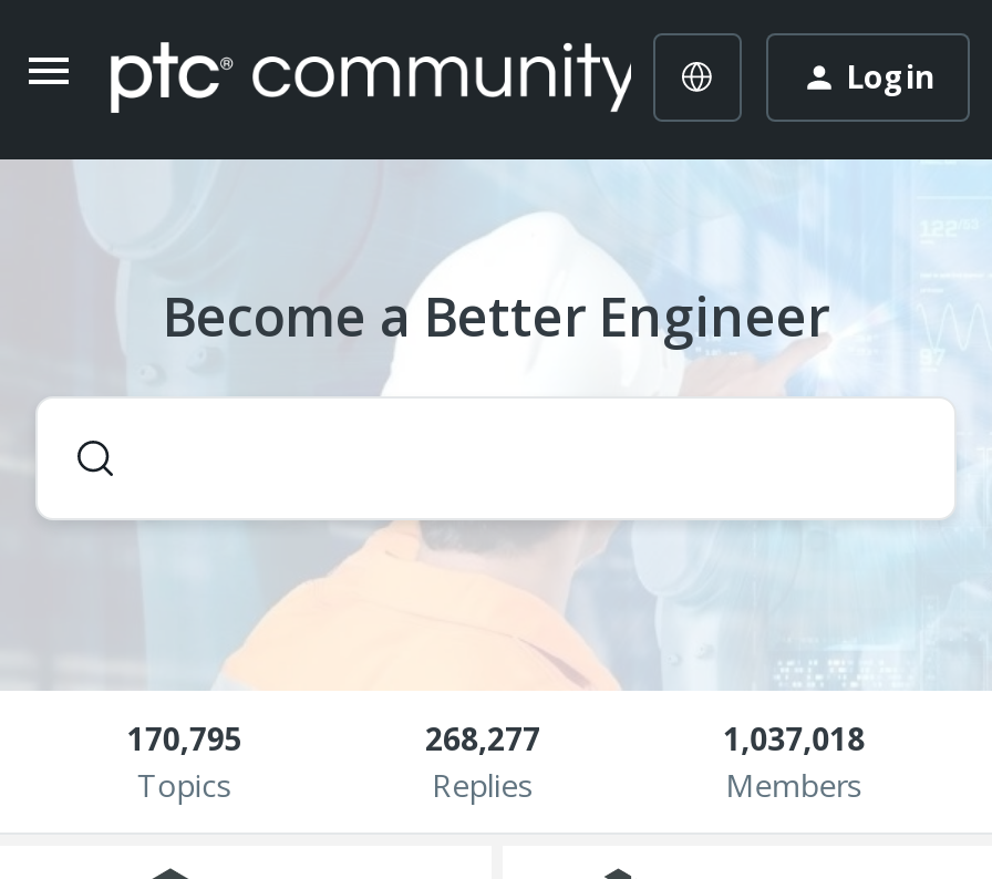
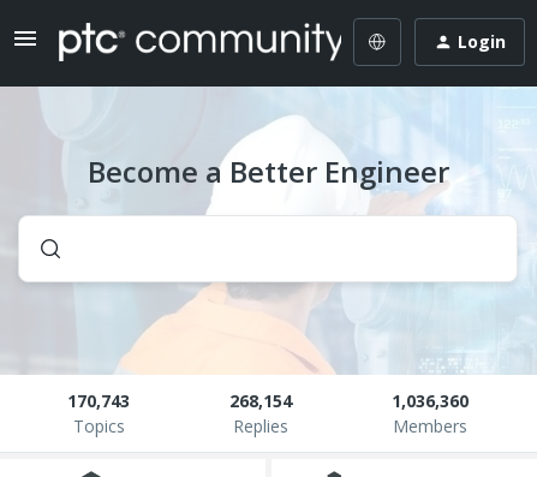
[127,717,242,759] 170,795 -> [68,389,130,412] 170,743
[425,717,540,759] 268,277 -> [229,389,292,412] 268,154
[723,717,865,759] 1,037,018 -> [391,389,468,412] 1,036,360

